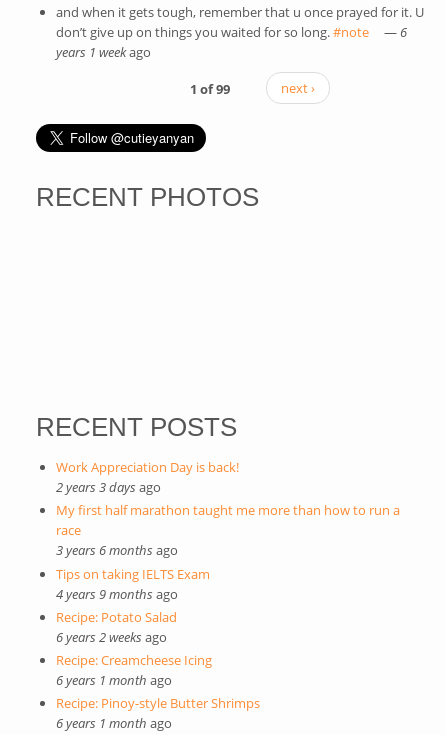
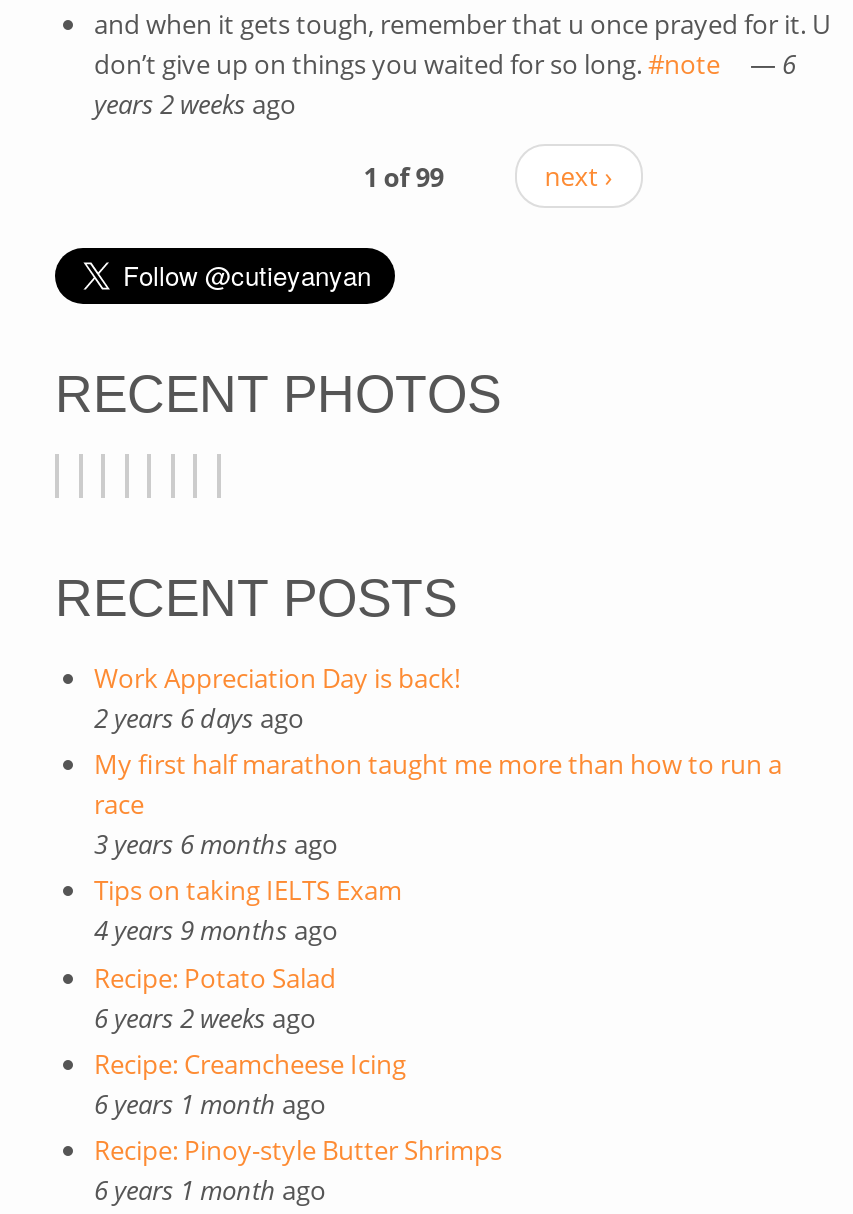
[55,43,150,61] years 1 week ago -> [94,87,296,123] years 2 weeks ago
[55,478,160,496] 2 years 3 days ago -> [94,700,304,736] 2 years 6 days ago

